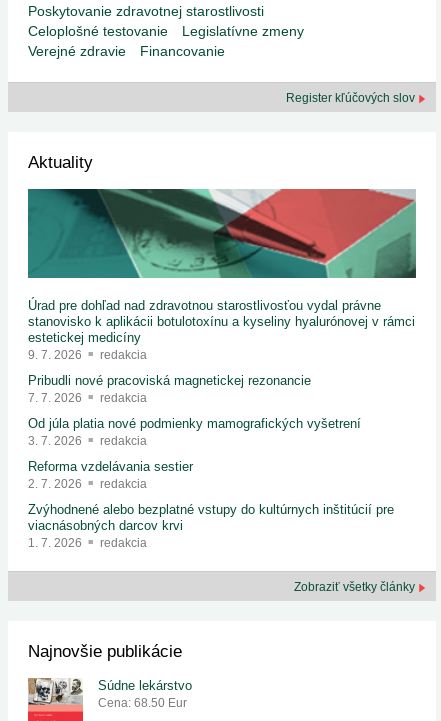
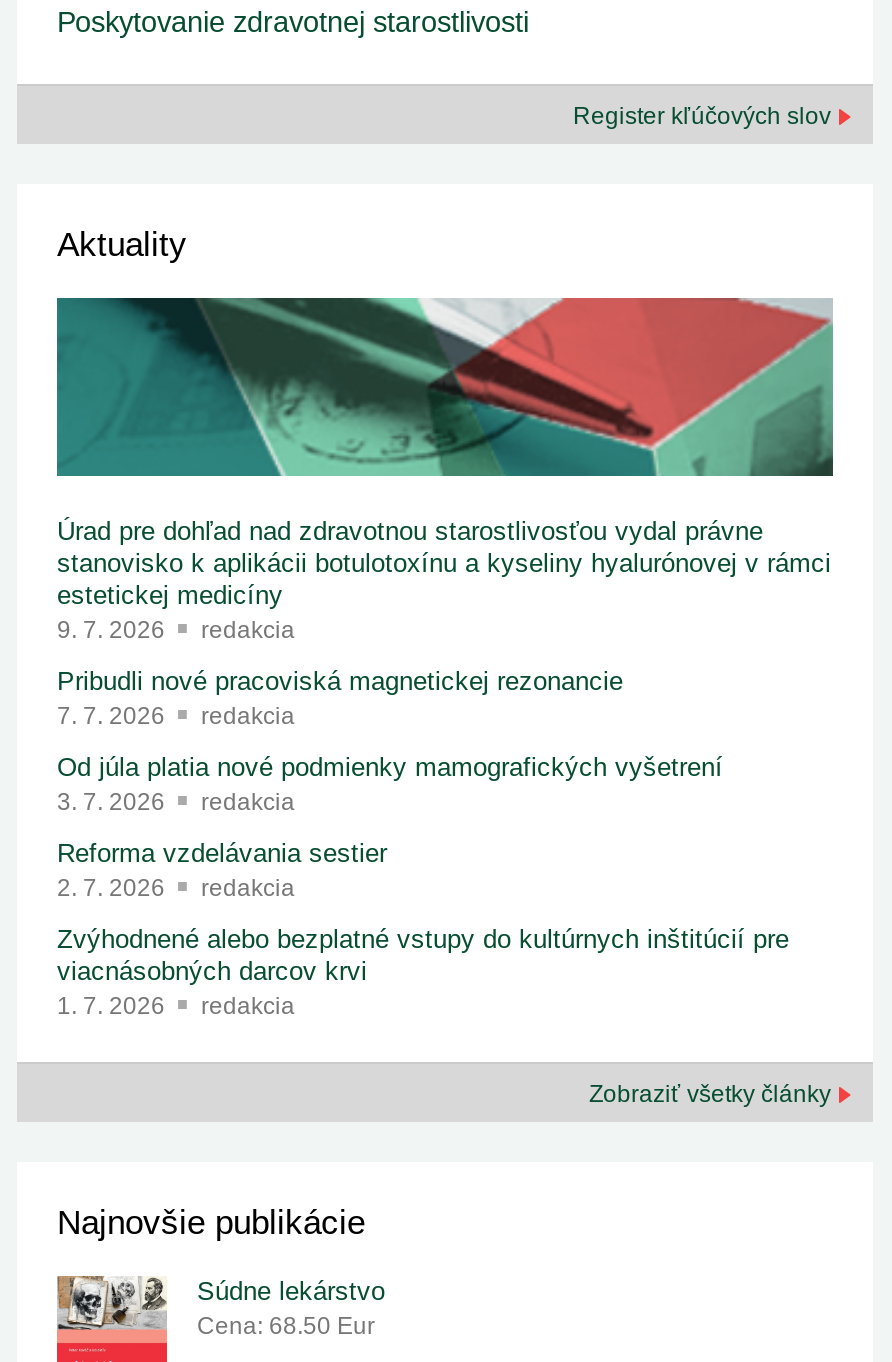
[28,24,304,59] Celoplošné testovanie | Legislatívne zmeny | Verejné zdravie | Financovanie -> none

